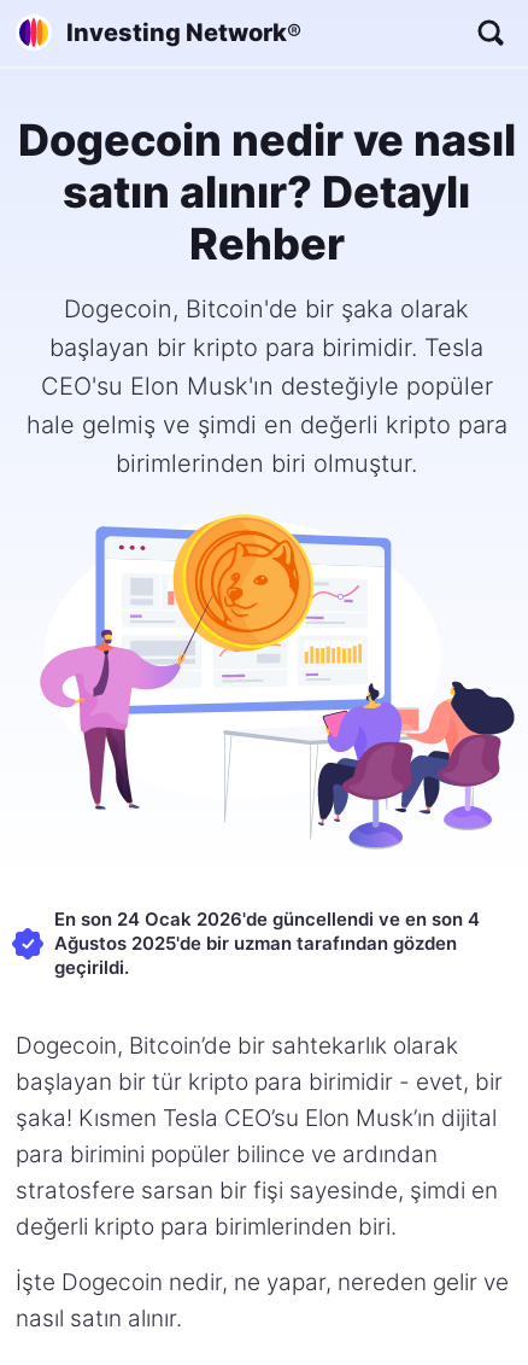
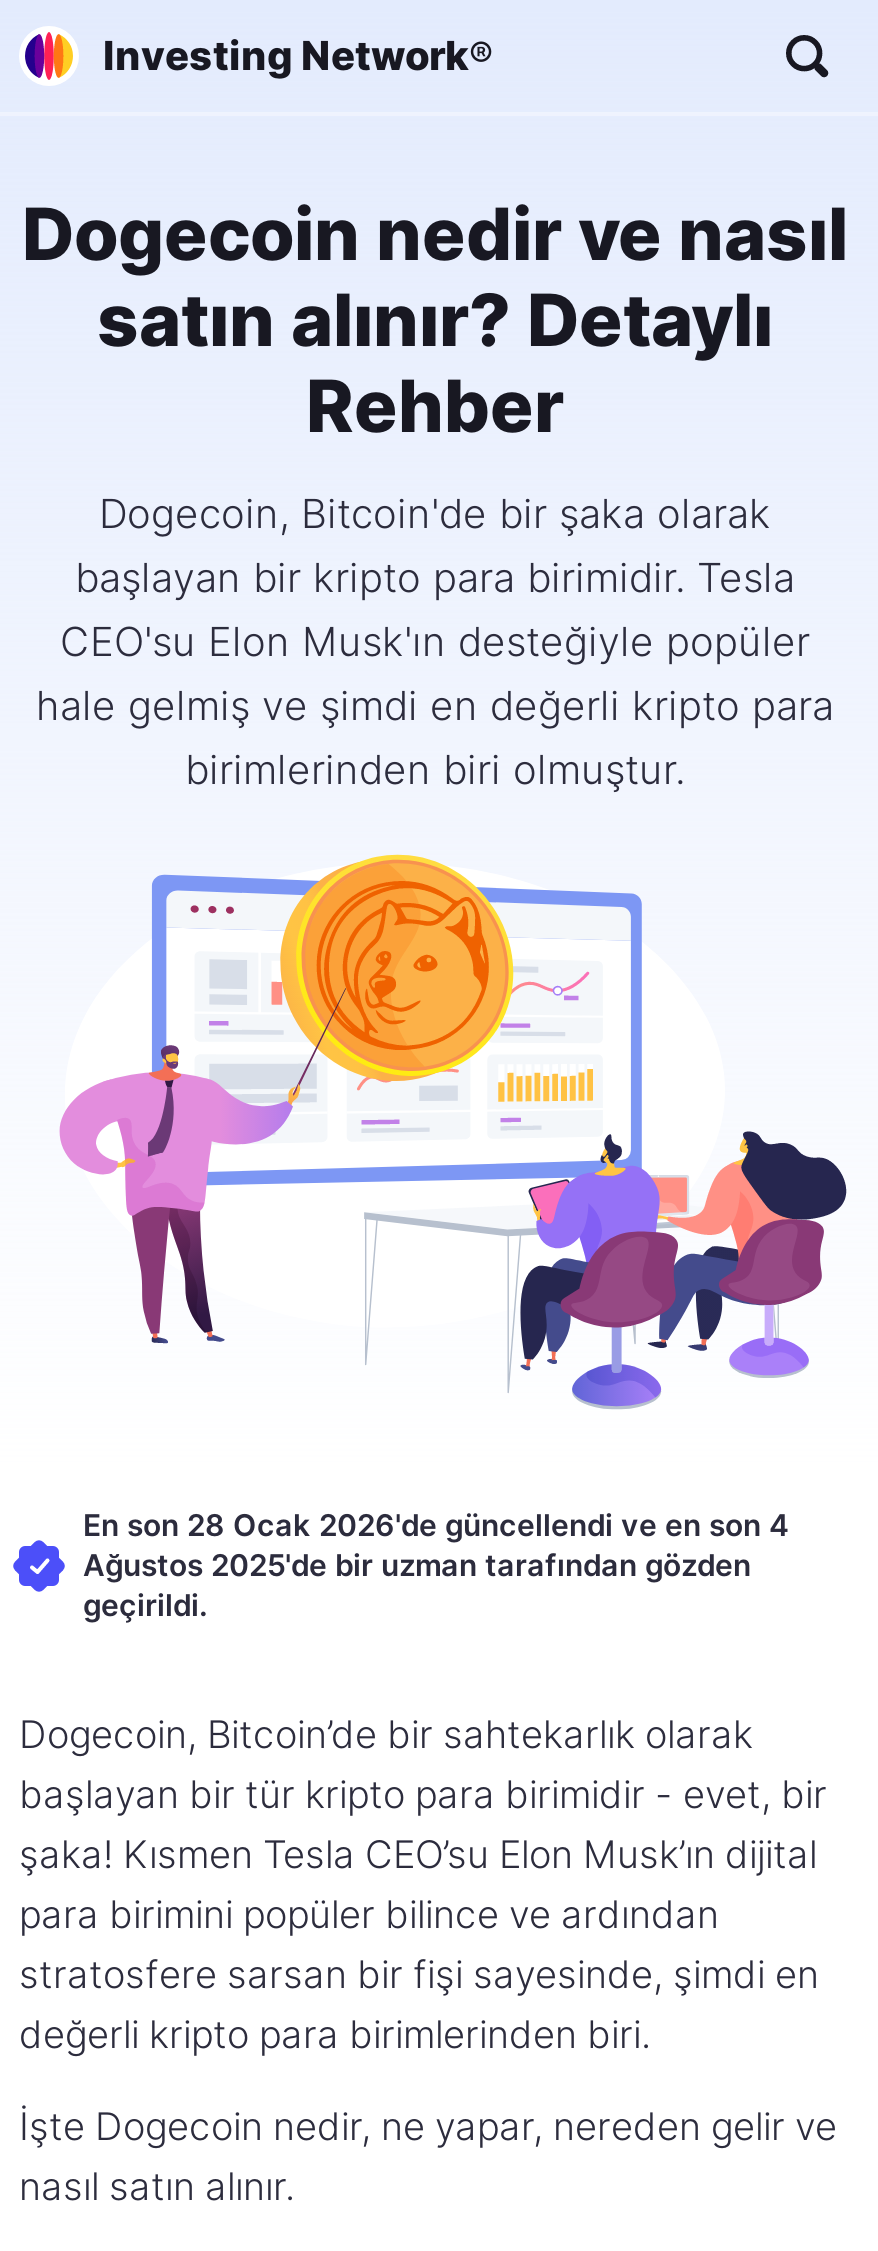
[54,907,480,930] En son 24 Ocak 2026'de güncellendi ve en son 4 -> [83,1505,789,1543] En son 28 Ocak 2026'de güncellendi ve en son 4

